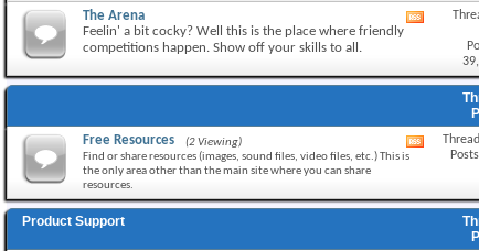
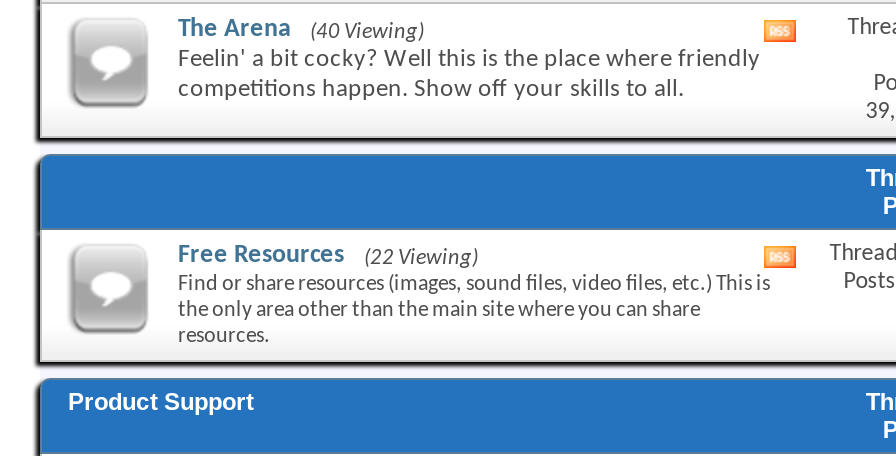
none -> [310,22,424,44] (40 Viewing)
[83,133,242,149] Free Resources (2 Viewing) -> [178,242,478,270] Free Resources (22 Viewing)

